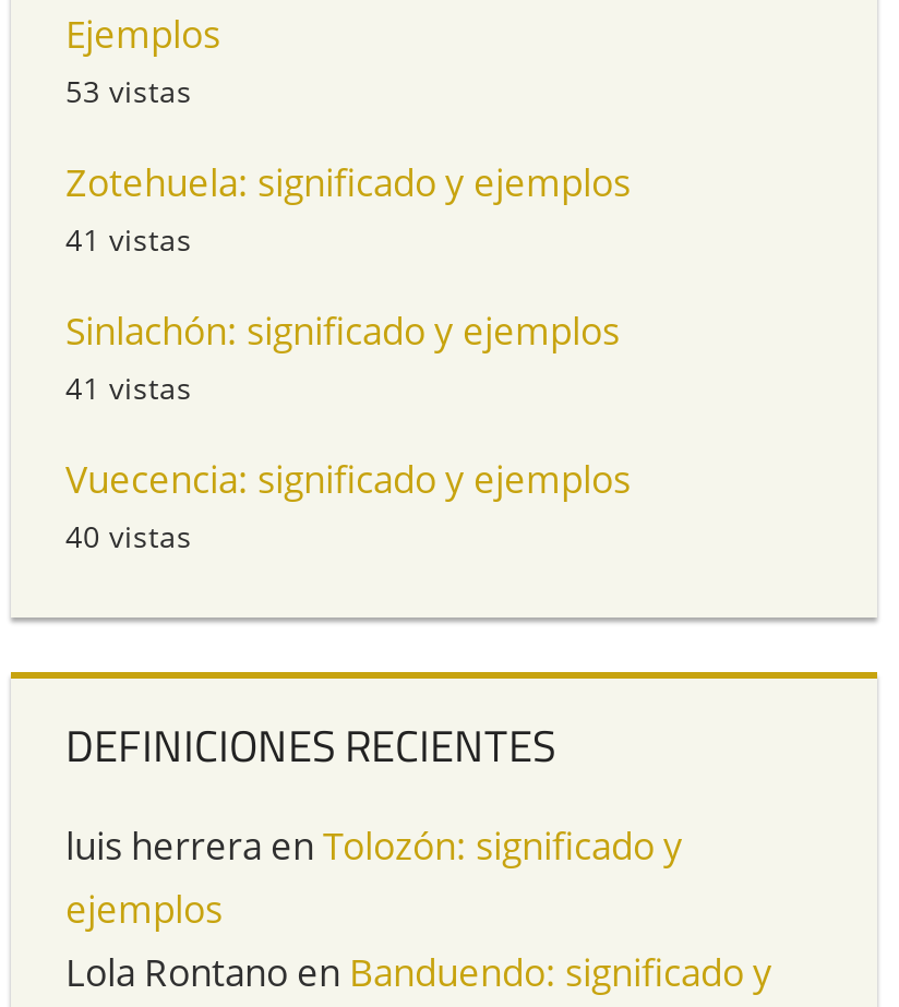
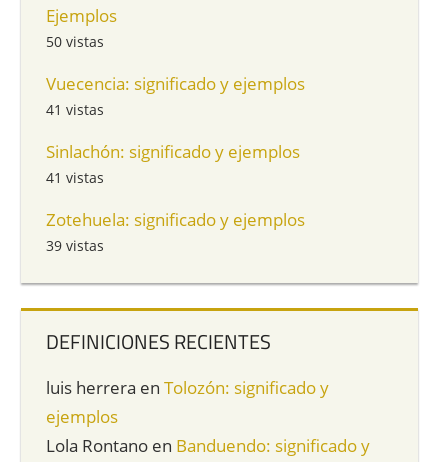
[65,70,192,112] 53 vistas -> [46,32,104,51] 50 vistas
moved [65,158,631,208] -> [46,208,305,231]: Zotehuela: significado y ejemplos
moved [65,455,631,505] -> [46,72,305,95]: Vuecencia: significado y ejemplos
[65,516,192,557] 40 vistas -> [46,236,104,255] 39 vistas

